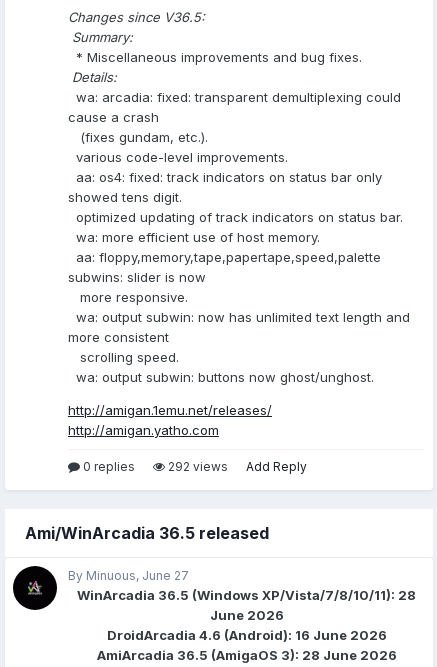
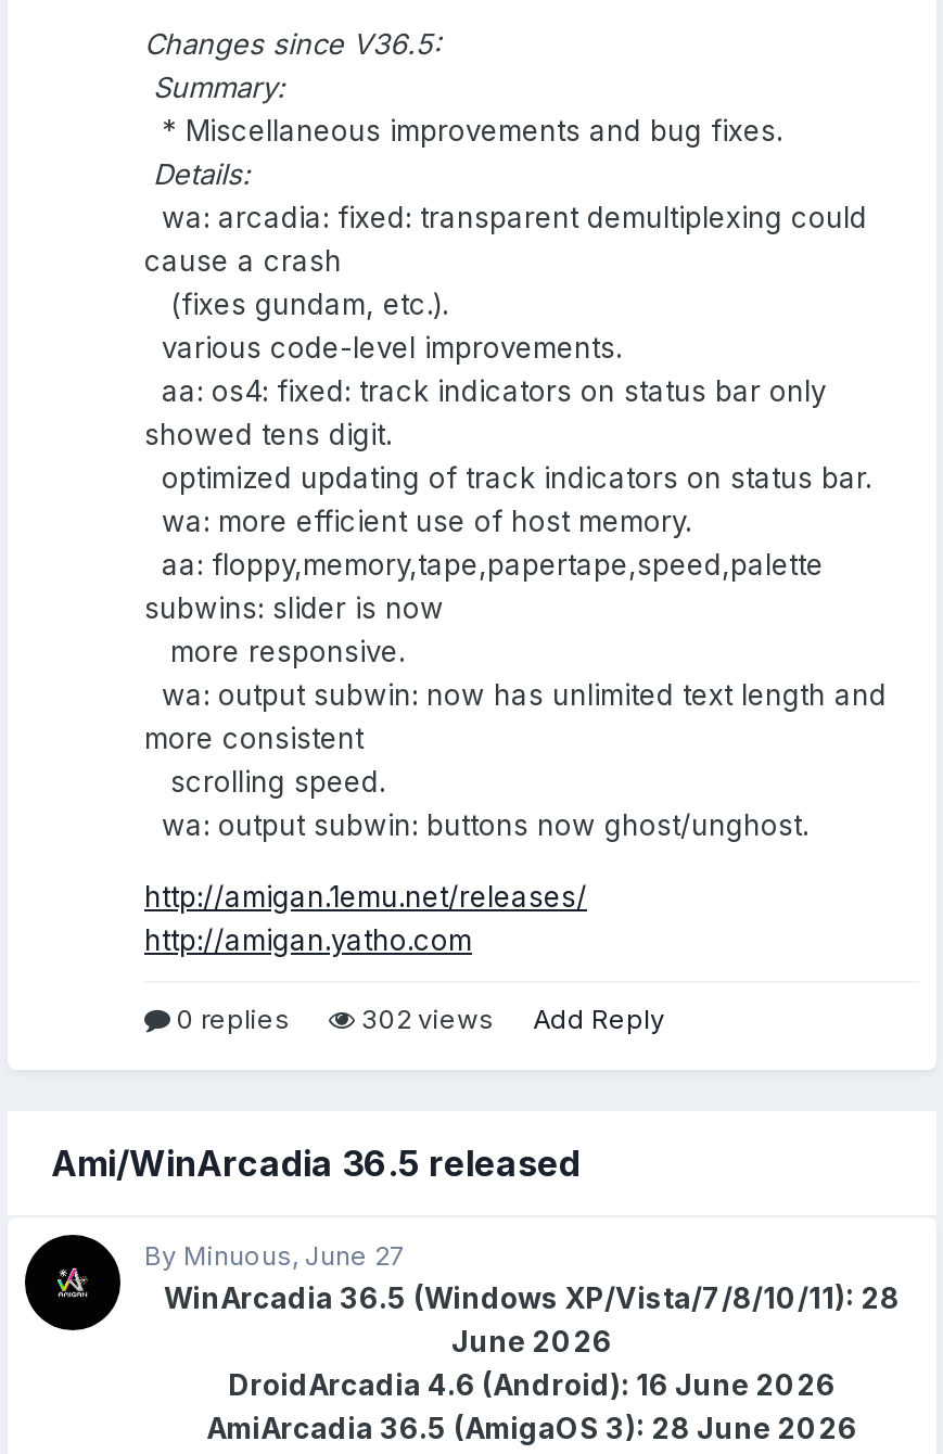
[80,459,307,474] 0 replies 292 views Add Reply -> [170,1003,665,1036] 0 replies 302 views Add Reply

